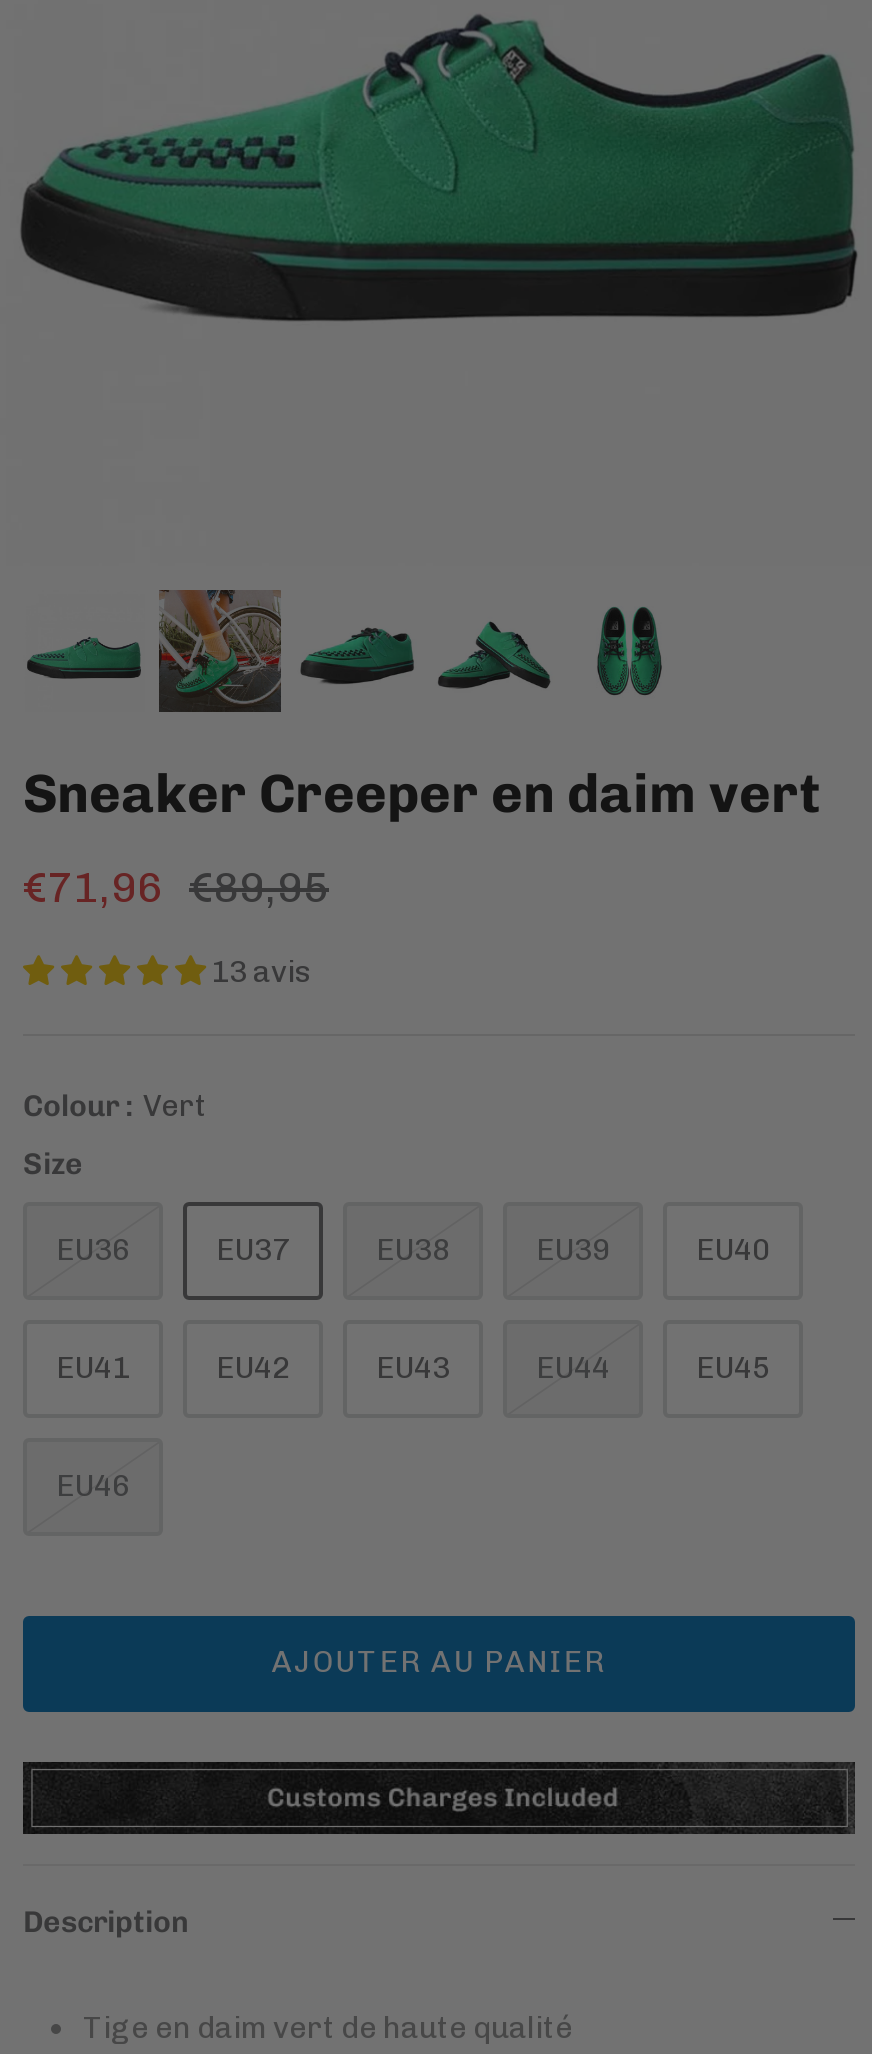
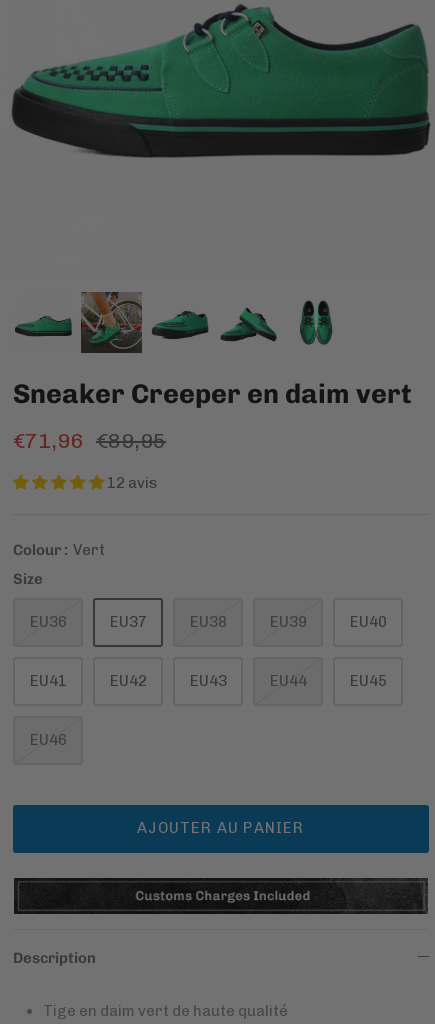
[211,953,313,989] 13 avis -> [107,473,158,491] 12 avis

